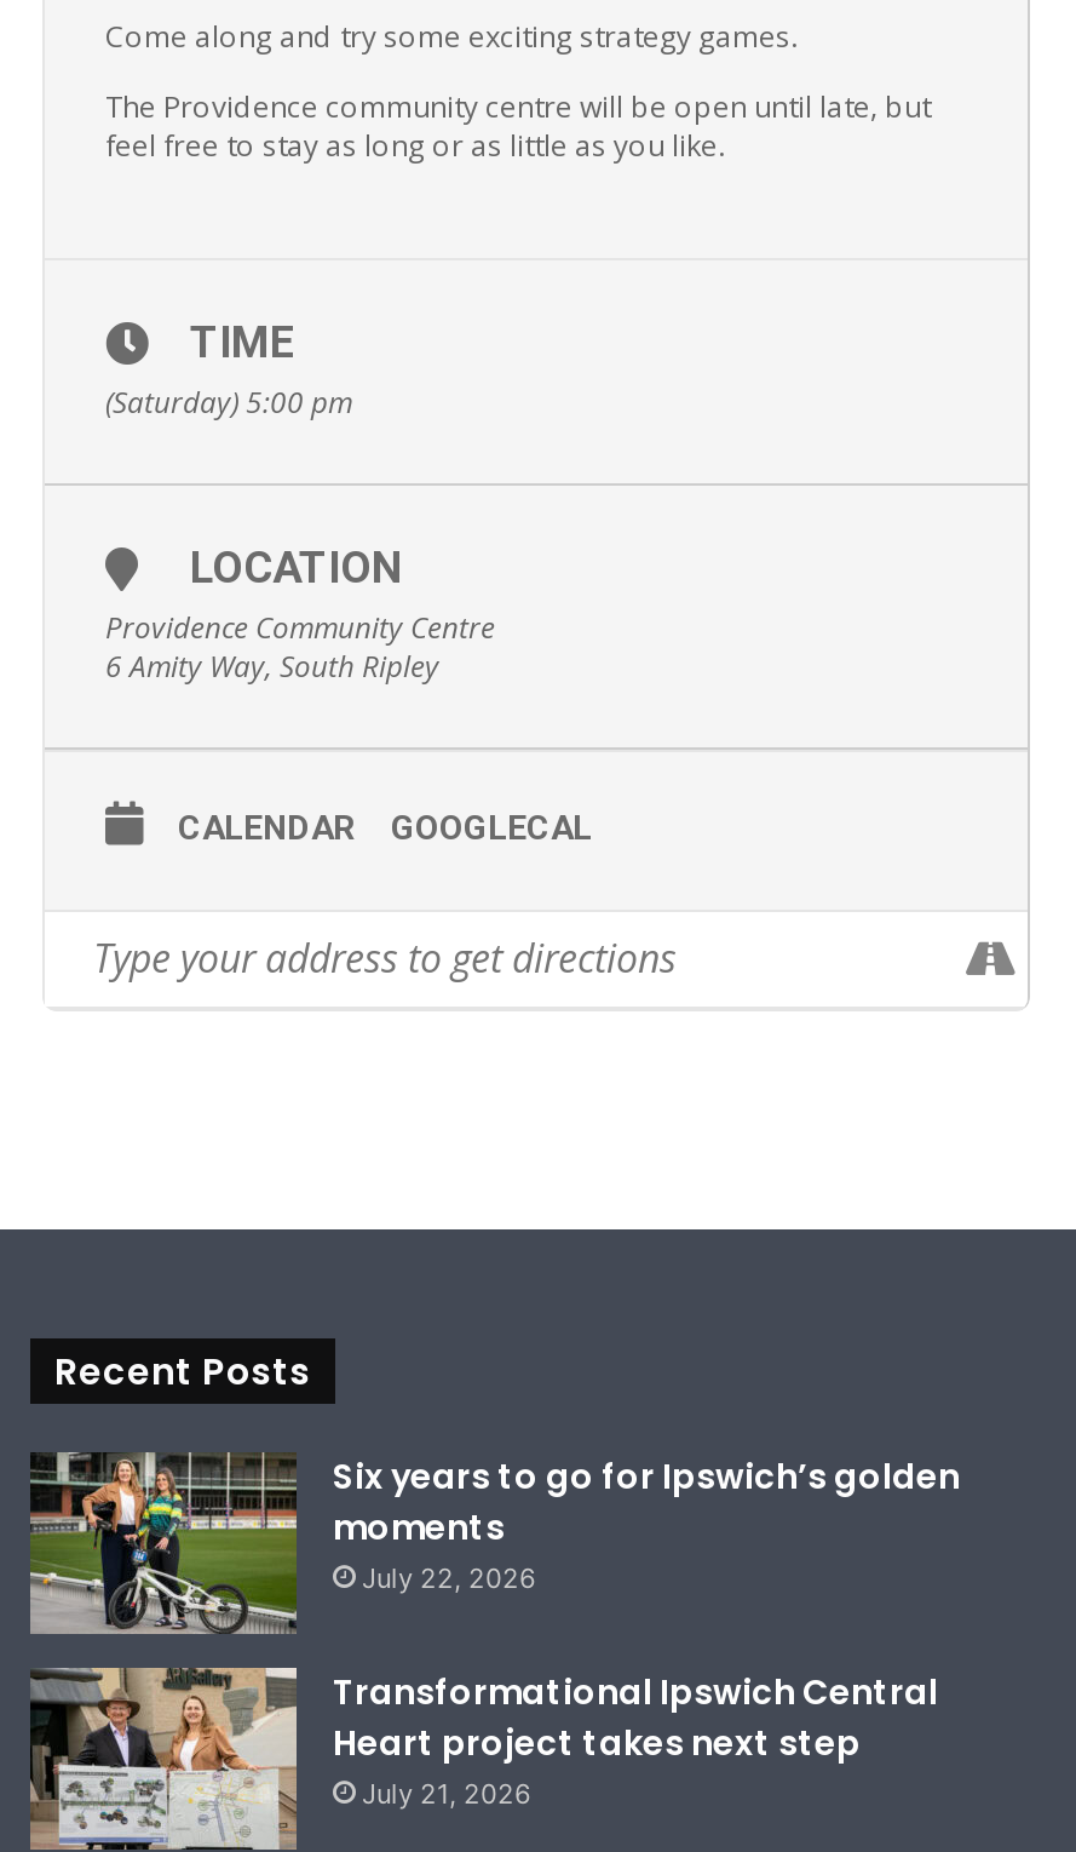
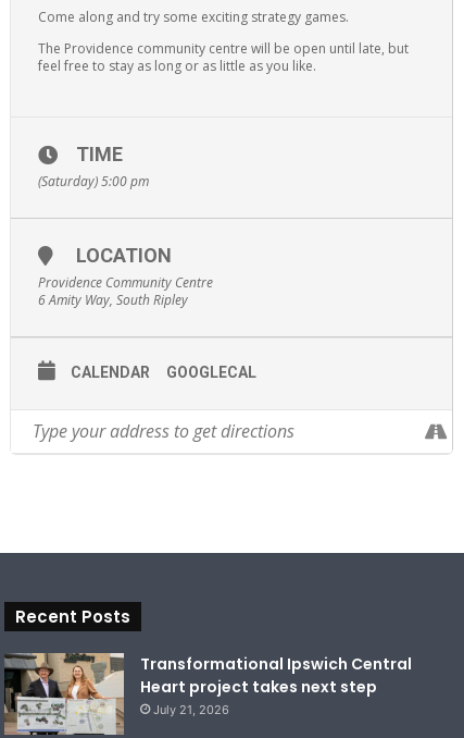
[28,1451,960,1636] [image] | Six years to go for Ipswich’s golden | moments | July 22, 2026 -> none

